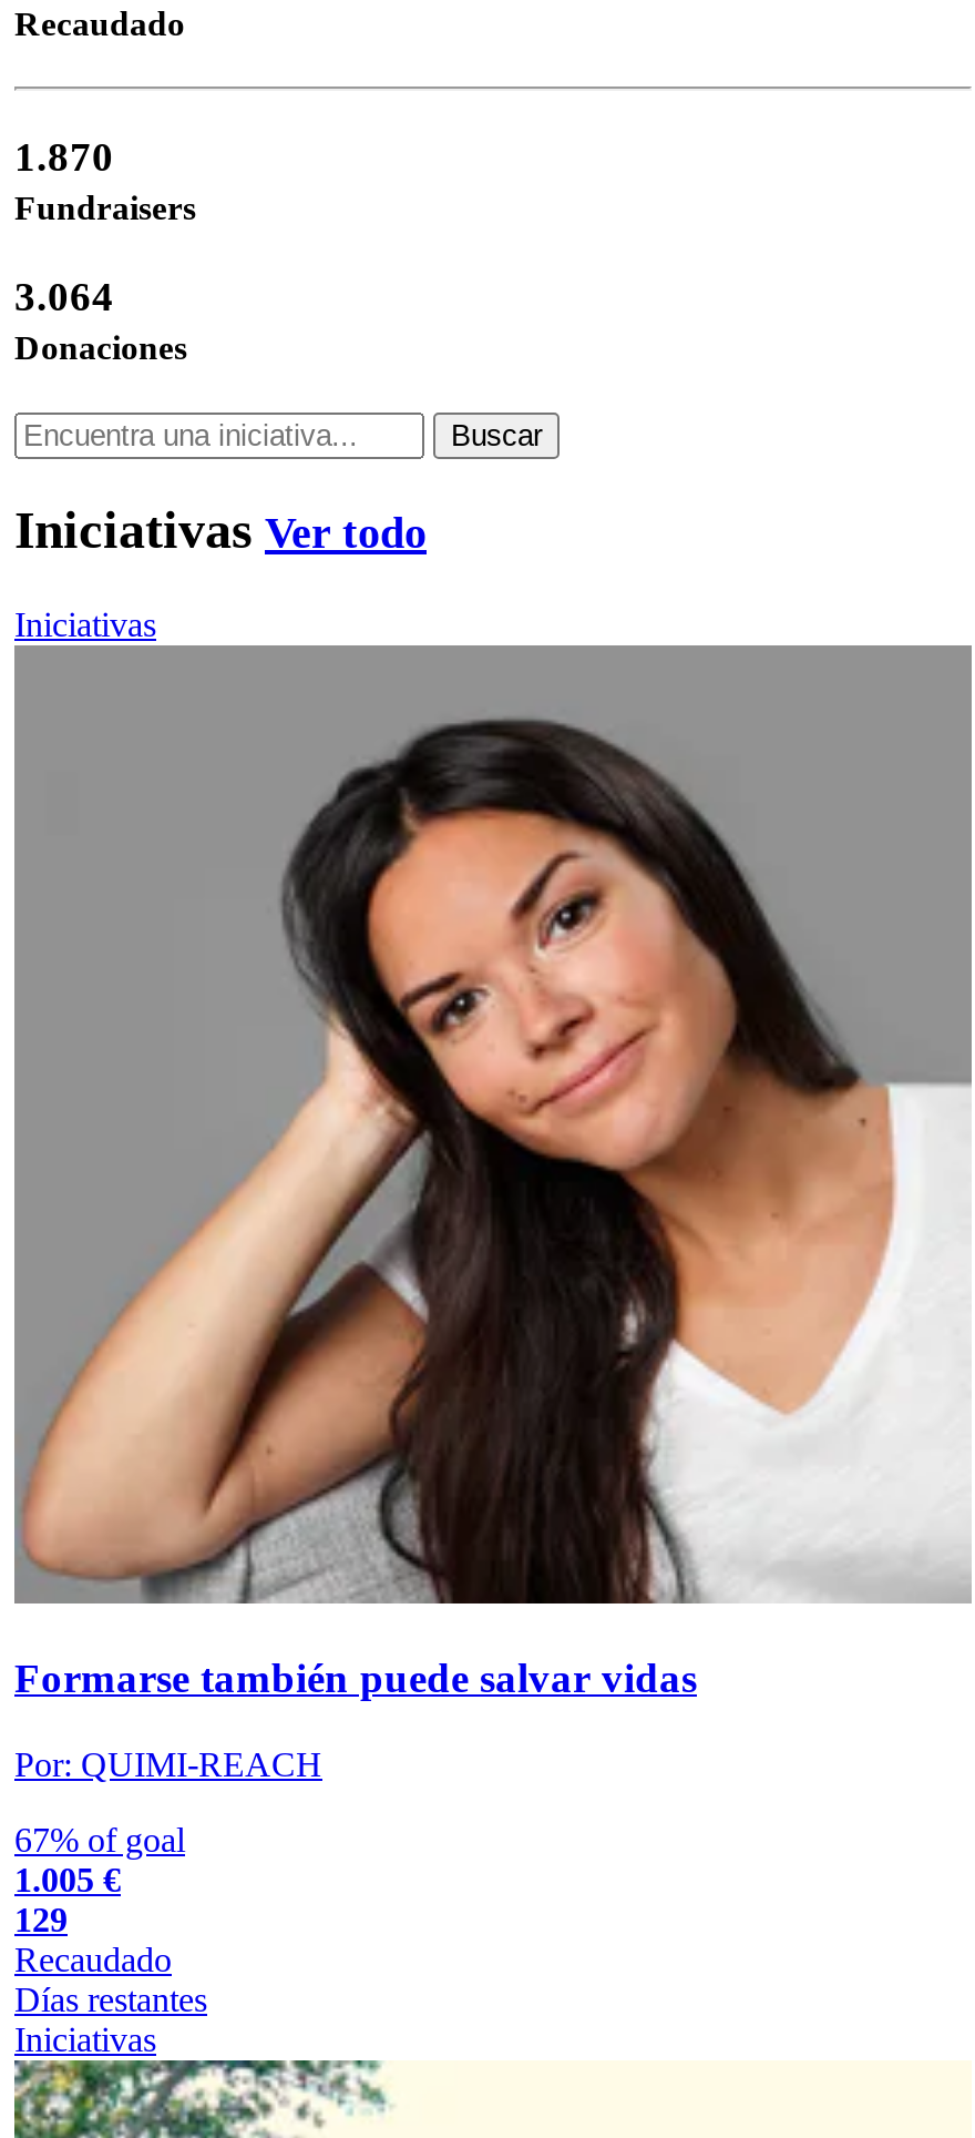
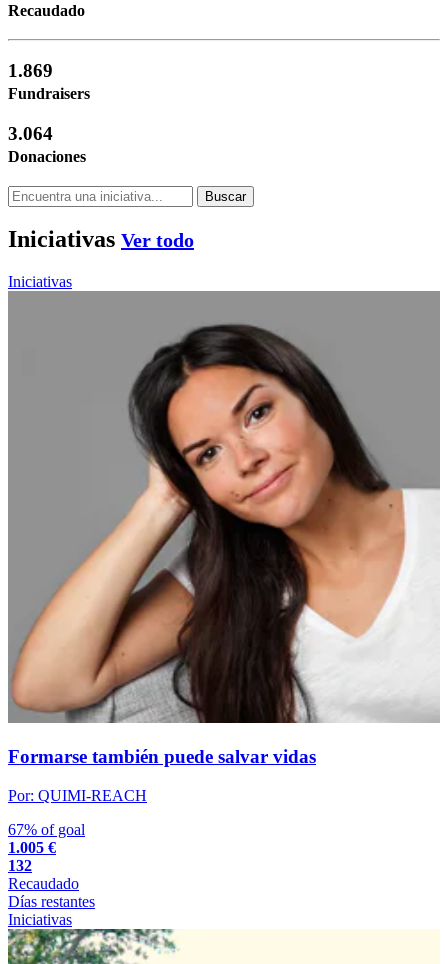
[14,133,114,180] 1.870 -> [8,60,53,81] 1.869
[14,1900,68,1938] 129 -> [8,857,32,874] 132

